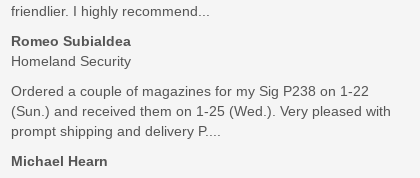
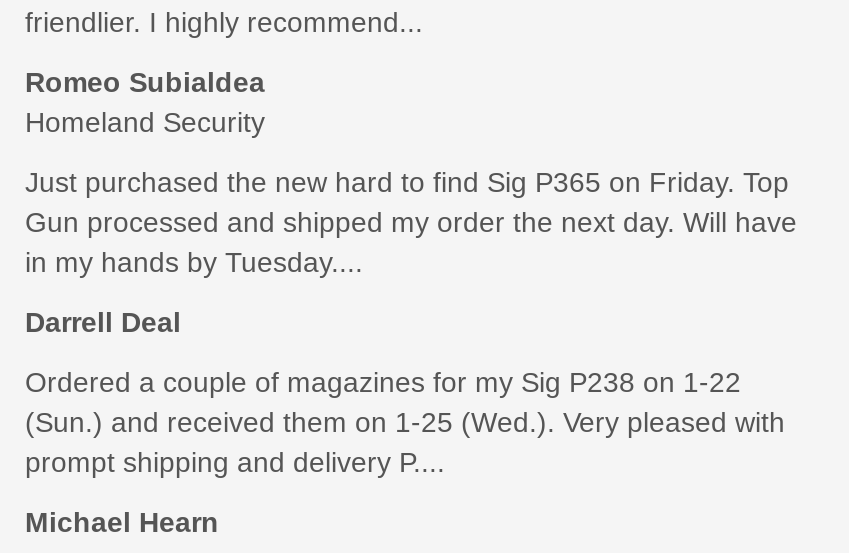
none -> [25,166,797,338] Just purchased the new hard to find Sig P365 on Friday. Top | Gun processed and shipped my order the next day. Will have | in my hands by Tuesday.... | Darrell Deal

